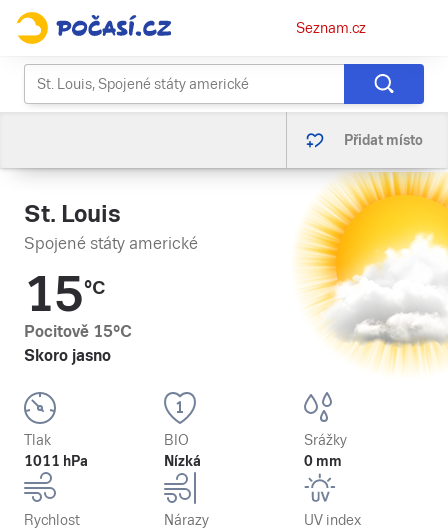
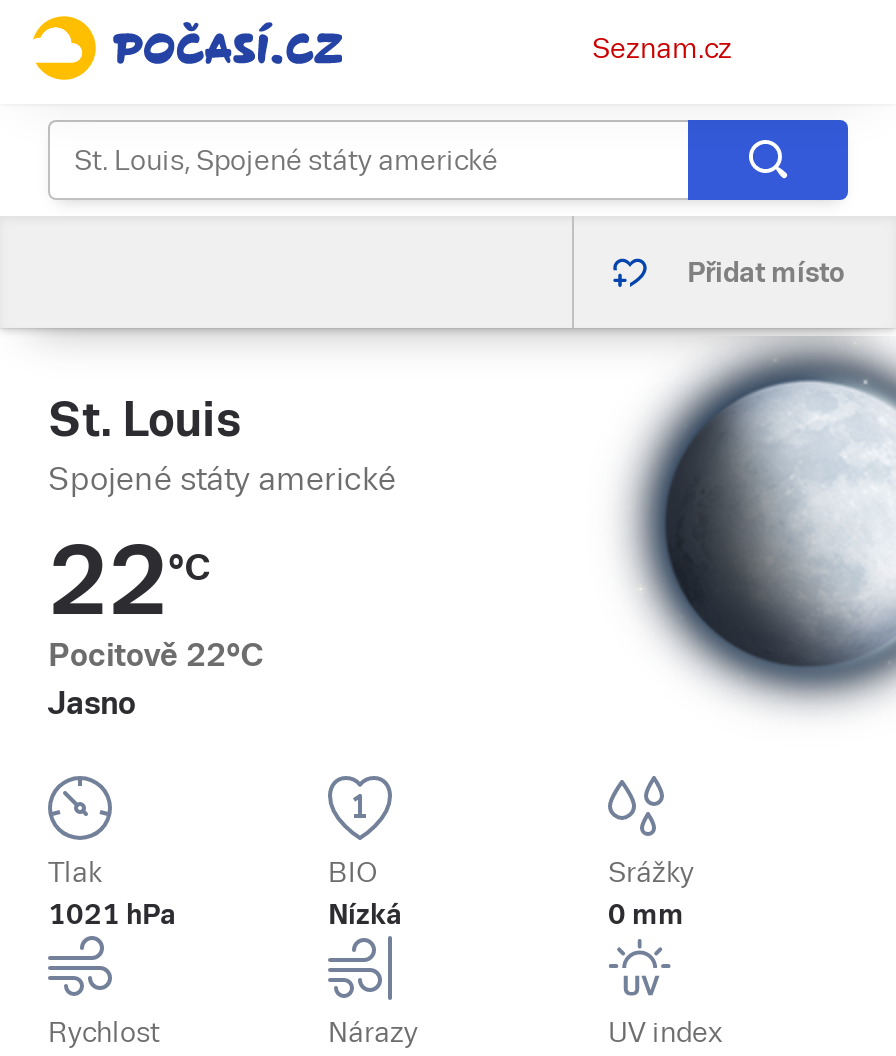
[297,172,445,371] [image] -> [596,338,890,730] [image]
[24,267,132,365] 15°C | Pocitově 15°C | Skoro jasno -> [48,526,264,722] 22°C | Pocitově 22°C | Jasno
[24,453,88,469] 1011 hPa -> [48,898,176,930] 1021 hPa

